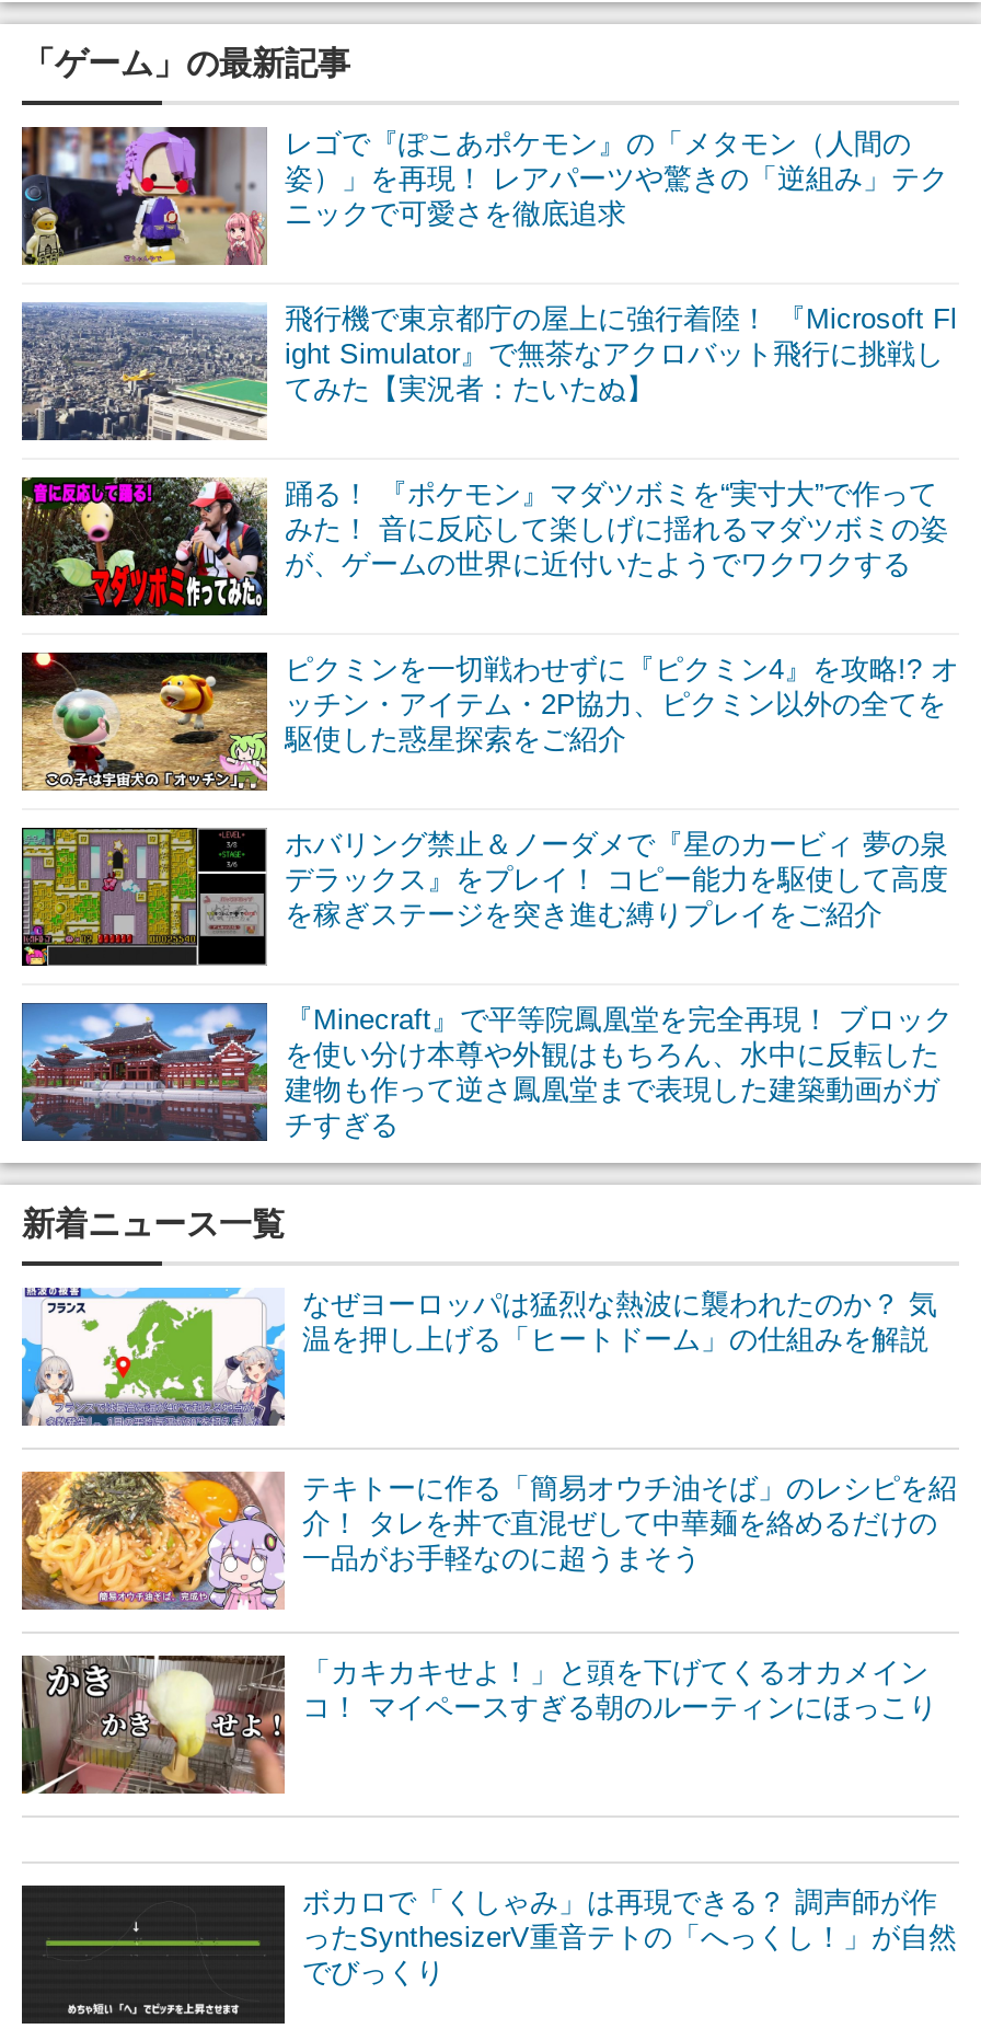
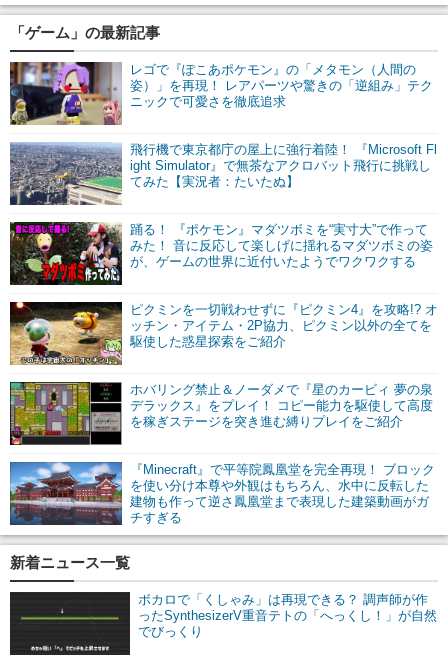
[20,1287,937,1427] [image] | なぜヨーロッパは猛烈な熱波に襲われたのか？ 気 | 温を押し上げる「ヒートドーム」の仕組みを解説 -> none
[20,1468,957,1725] [image] | テキトーに作る「簡易オウチ油そば」のレシピを紹 | 介！ タレを丼で直混ぜして中華麺を絡めるだけの | 一品がお手軽なのに超うまそう | 「カキカキせよ！」と頭を下げてくるオカメイン | コ！ マイペースすぎる朝のルーティンにほっこり -> none
[20,1652,287,1797] [image] -> none

